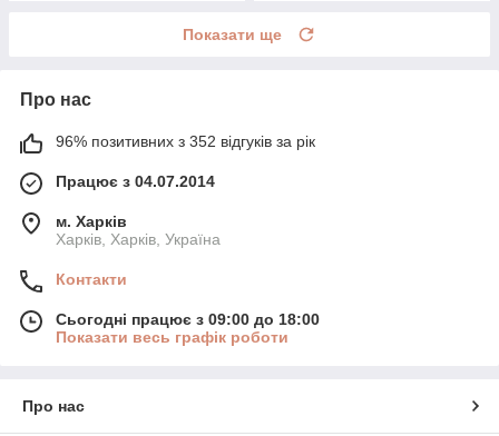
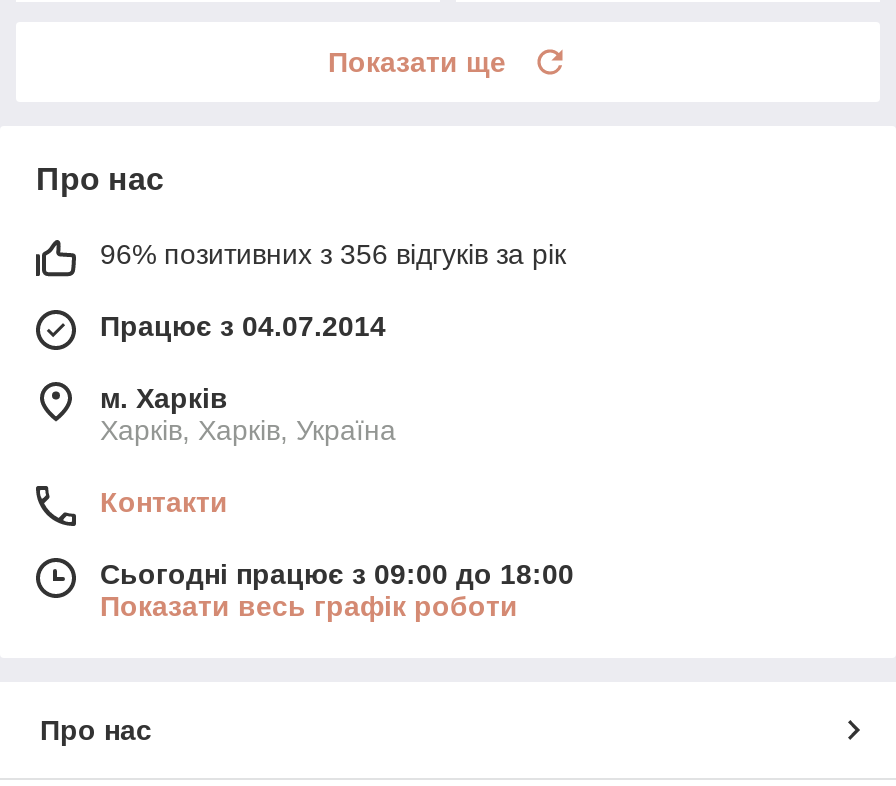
[56,133,315,151] 96% позитивних з 352 відгуків за рік -> [100,239,566,271] 96% позитивних з 356 відгуків за рік

